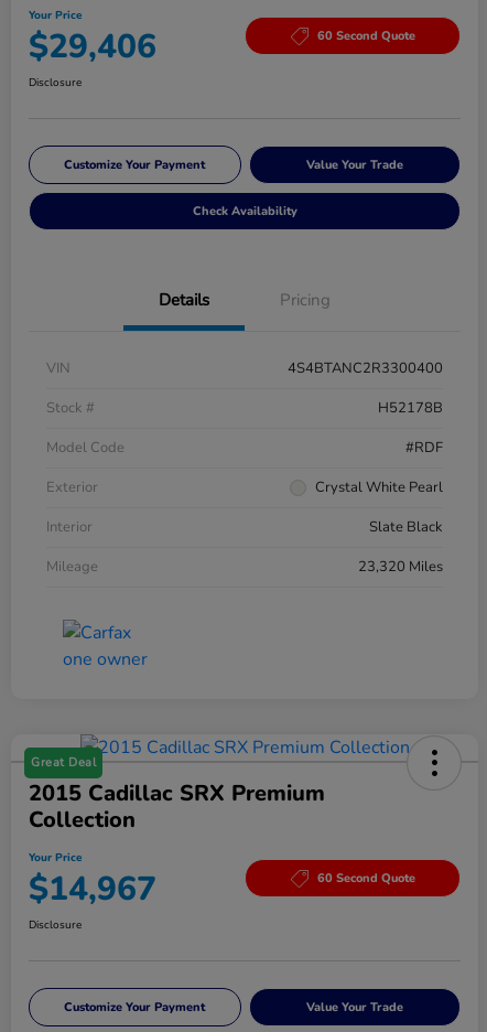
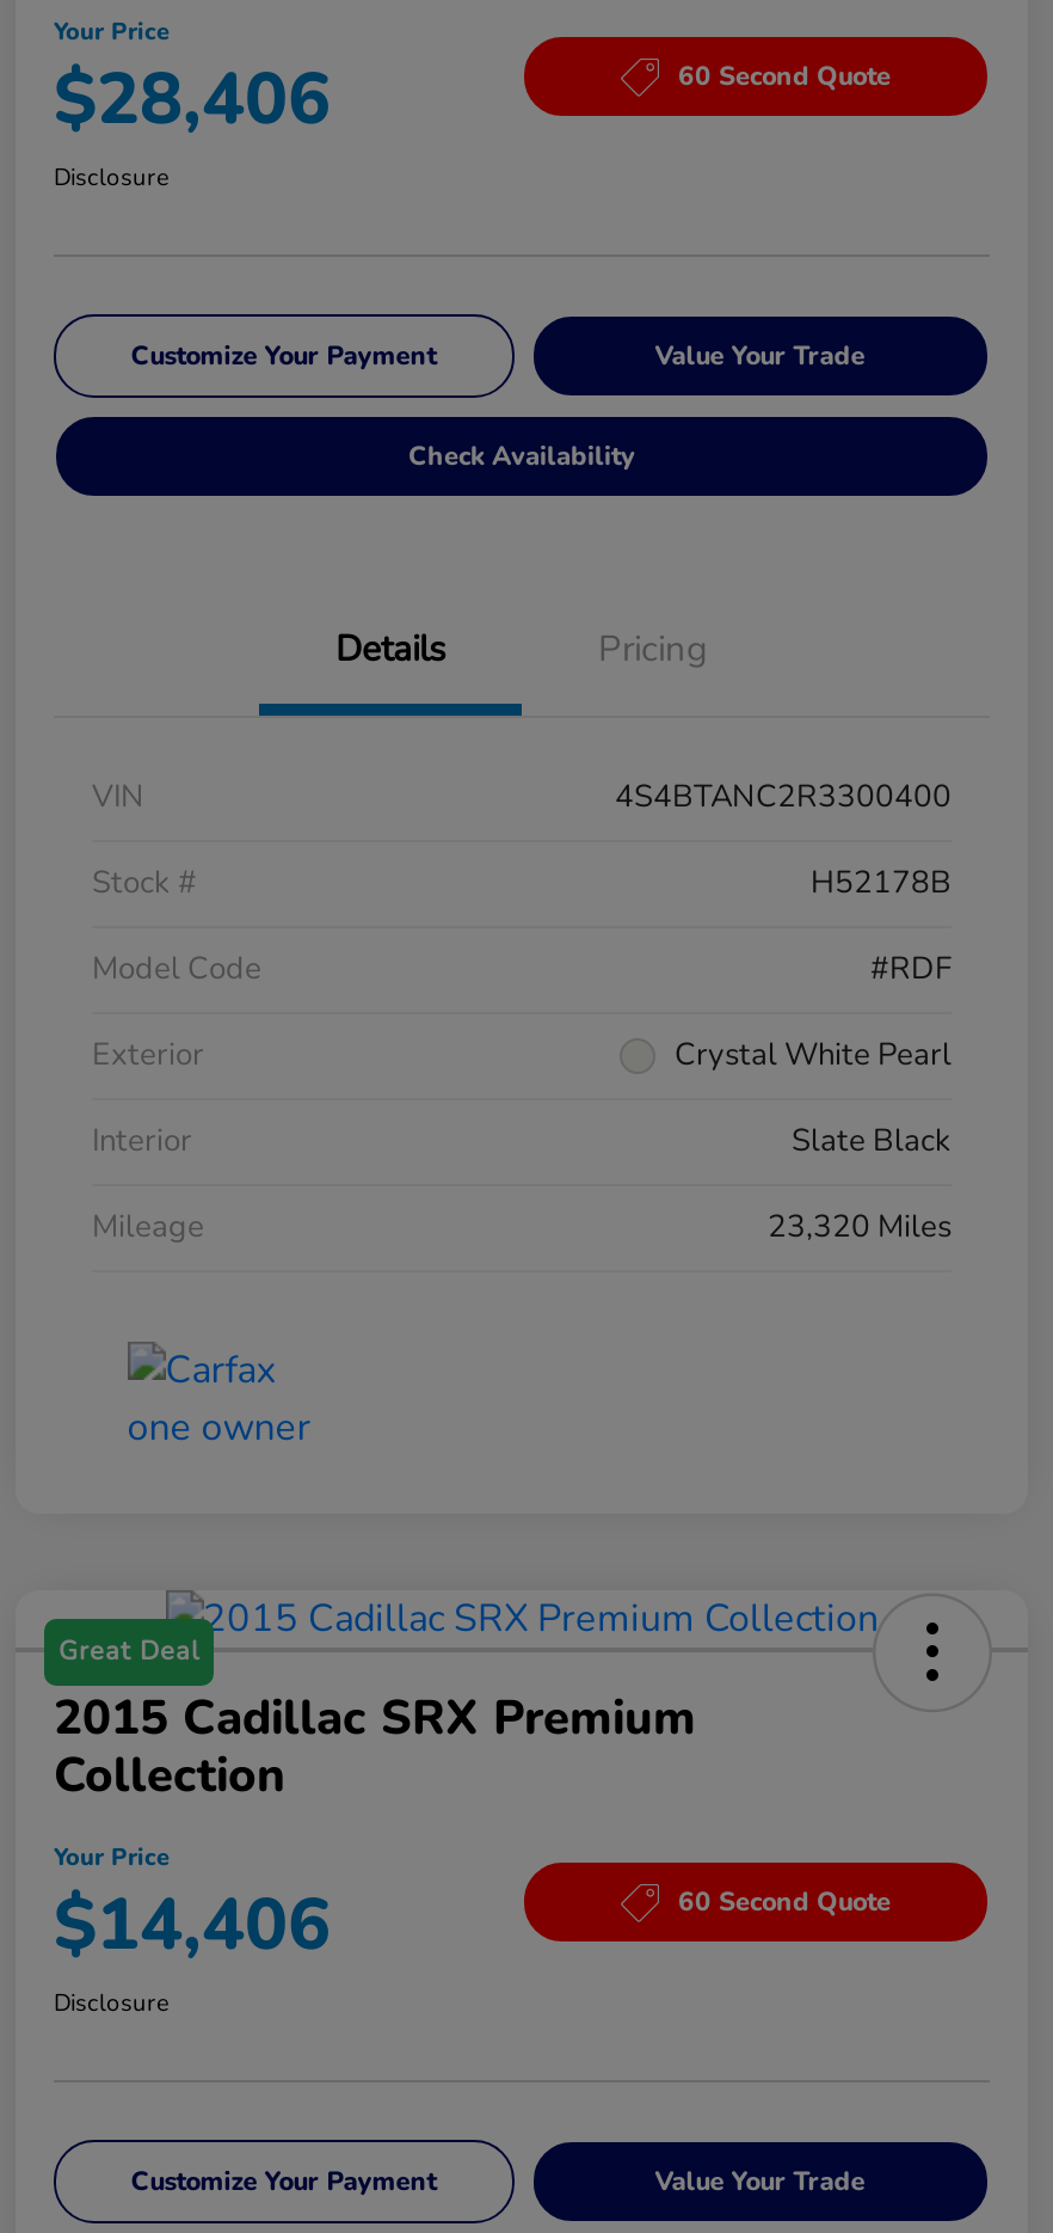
[29,24,156,69] $29,406 -> [54,51,331,149] $28,406
[29,866,156,912] $14,967 -> [54,1876,331,1974] $14,406

